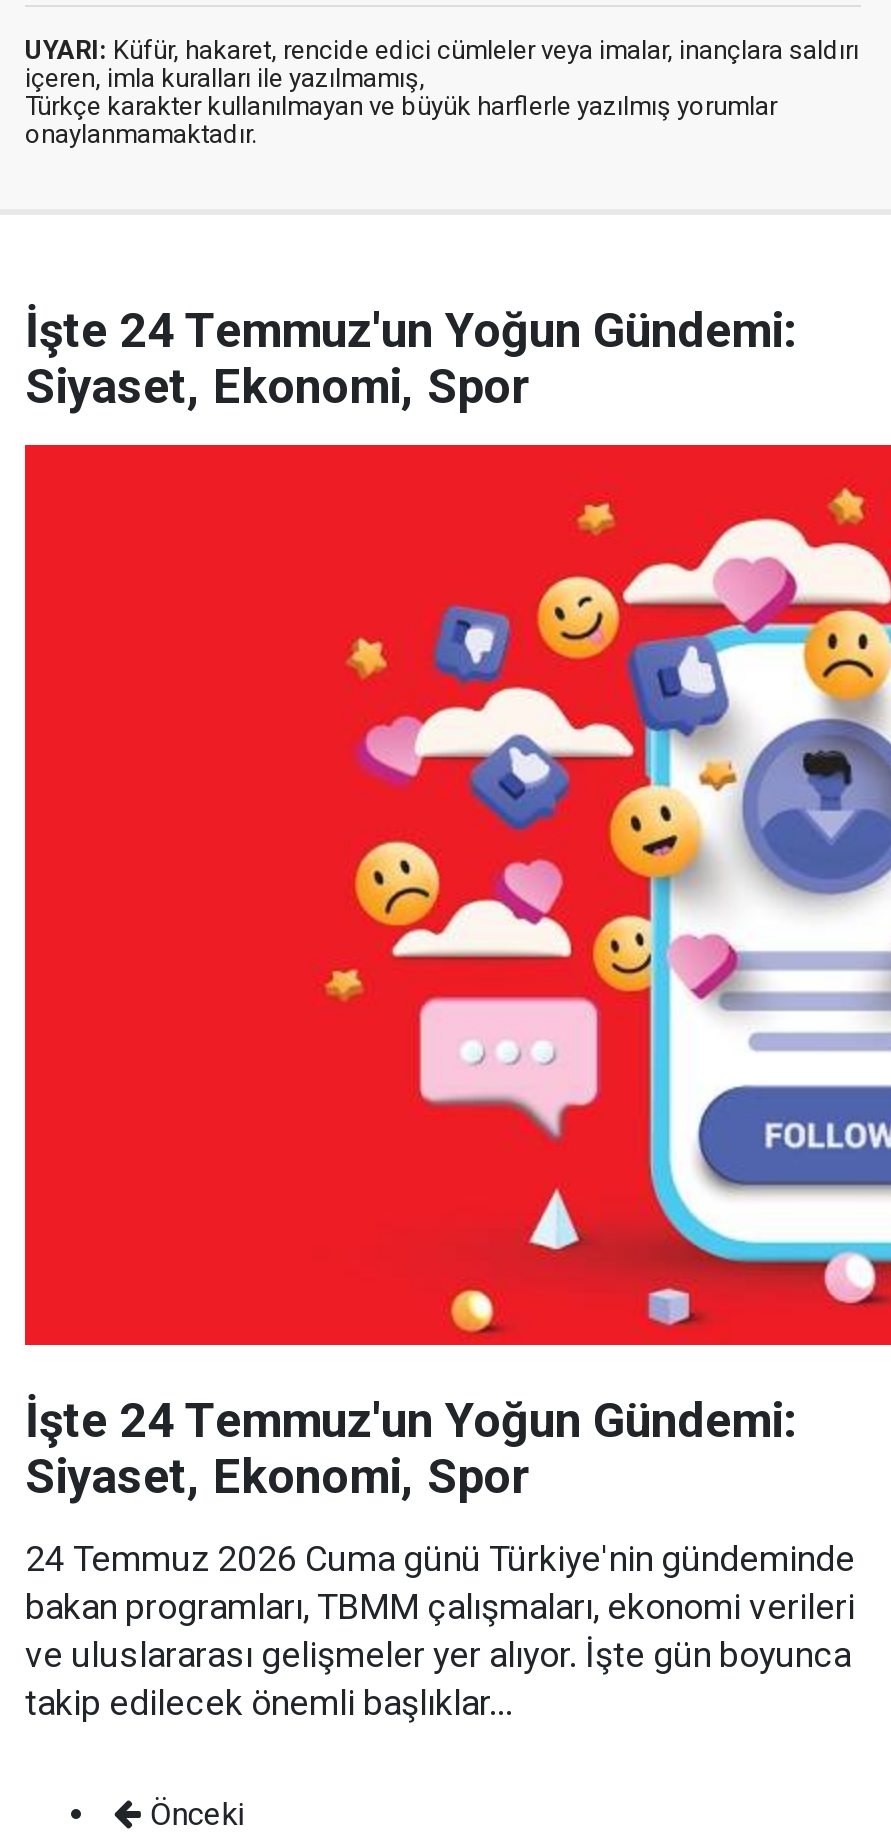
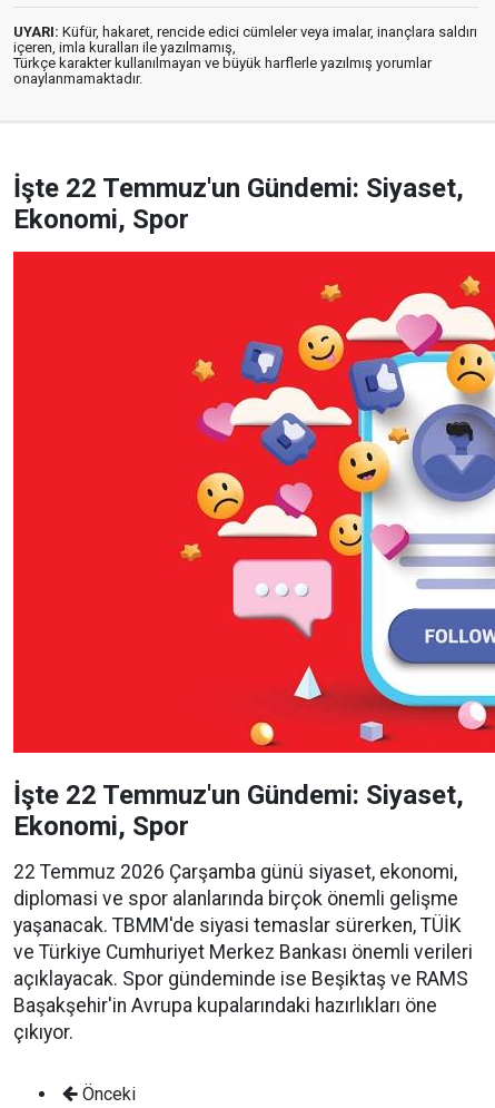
[25,303,795,415] İşte 24 Temmuz'un Yoğun Gündemi: | Siyaset, Ekonomi, Spor -> [13,173,464,235] İşte 22 Temmuz'un Gündemi: Siyaset, | Ekonomi, Spor
[25,1393,795,1505] İşte 24 Temmuz'un Yoğun Gündemi: | Siyaset, Ekonomi, Spor -> [13,779,464,842] İşte 22 Temmuz'un Gündemi: Siyaset, | Ekonomi, Spor
[25,1539,855,1723] 24 Temmuz 2026 Cuma günü Türkiye'nin gündeminde | bakan programları, TBMM çalışmaları, ekonomi verileri | ve uluslararası gelişmeler yer alıyor. İşte gün boyunca | takip edilecek önemli başlıklar... -> [13,861,473,1043] 22 Temmuz 2026 Çarşamba günü siyaset, ekonomi, | diplomasi ve spor alanlarında birçok önemli gelişme | yaşanacak. TBMM'de siyasi temaslar sürerken, TÜİK | ve Türkiye Cumhuriyet Merkez Bankası önemli verileri | açıklayacak. Spor gündeminde ise Beşiktaş ve RAMS | Başakşehir'in Avrupa kupalarındaki hazırlıkları öne | çıkıyor.

